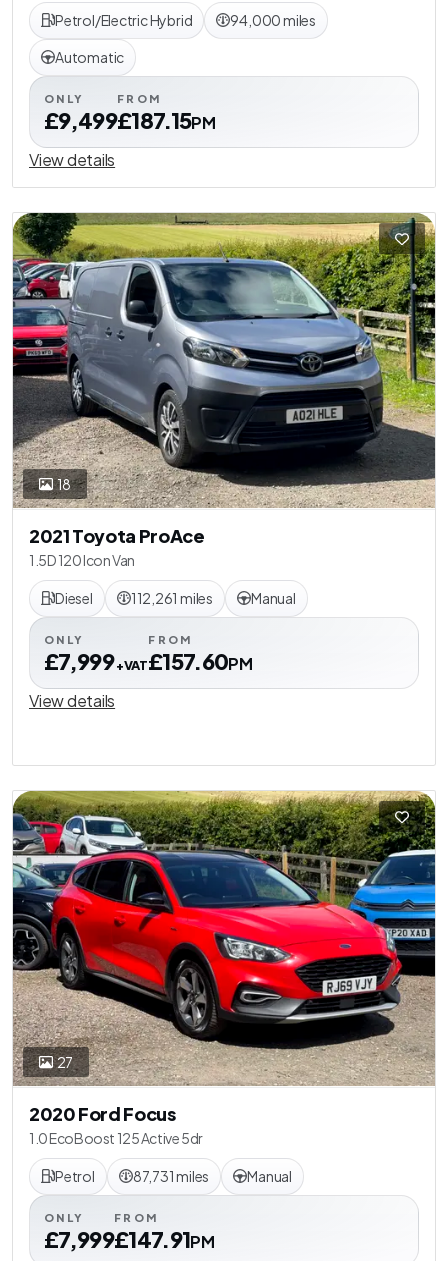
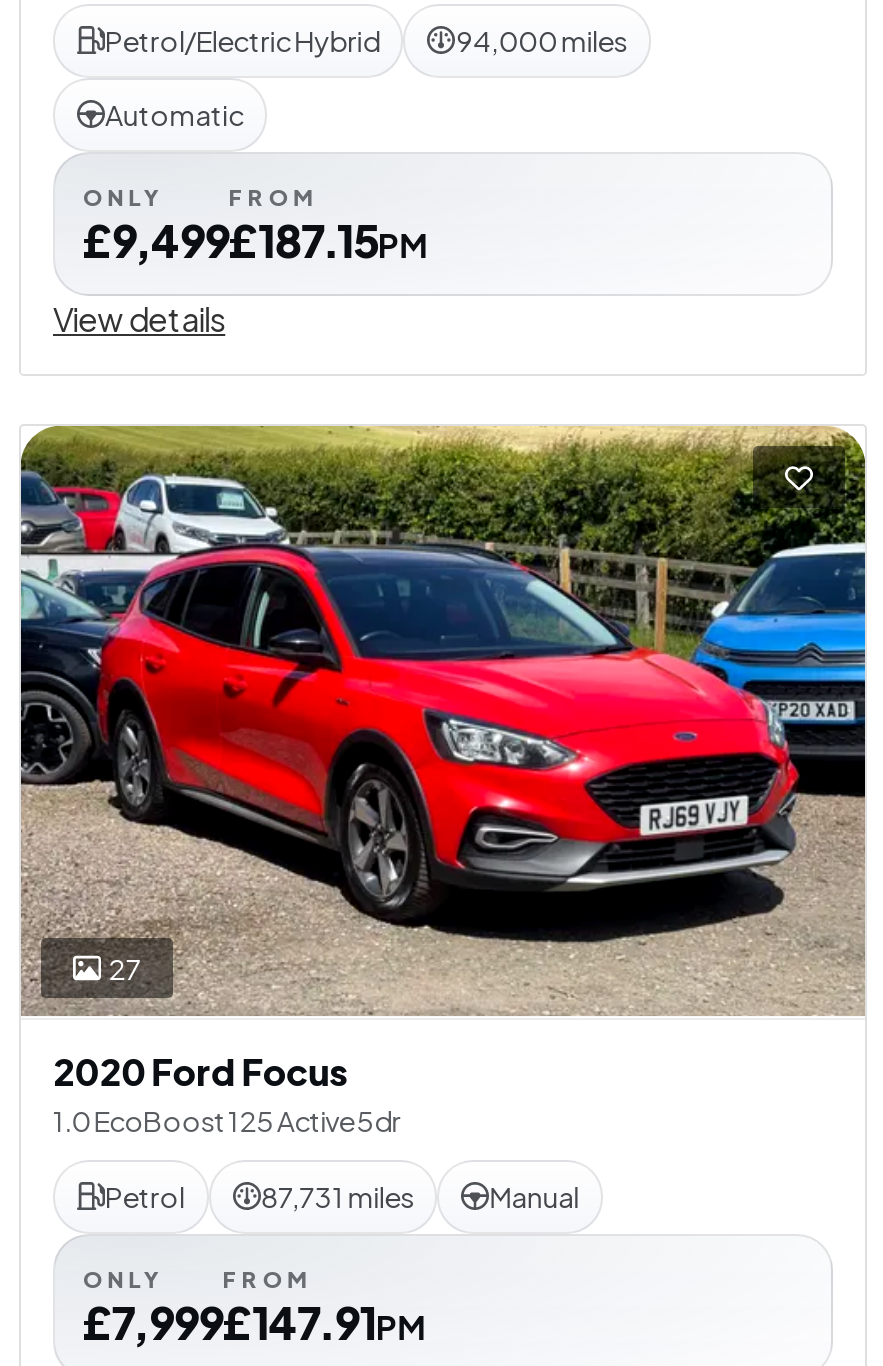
[12,212,436,675] [image] | 18 | 2021 Toyota ProAce | 1.5D 120 Icon Van | Diesel | 112,261 miles | Manual | ONLY | £7,999+VAT -> none
[29,633,253,711] FROM | £157.60PM | View details -> none

